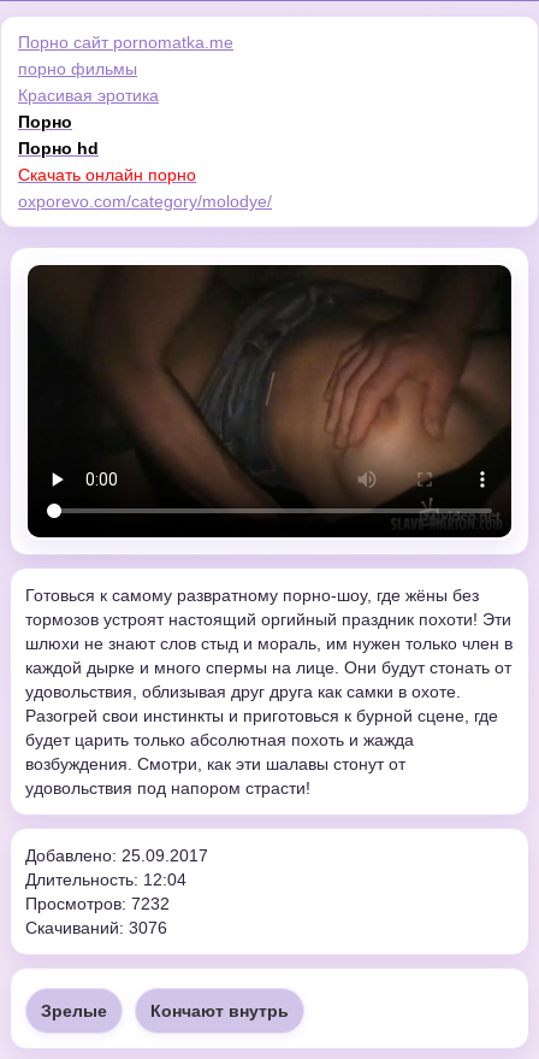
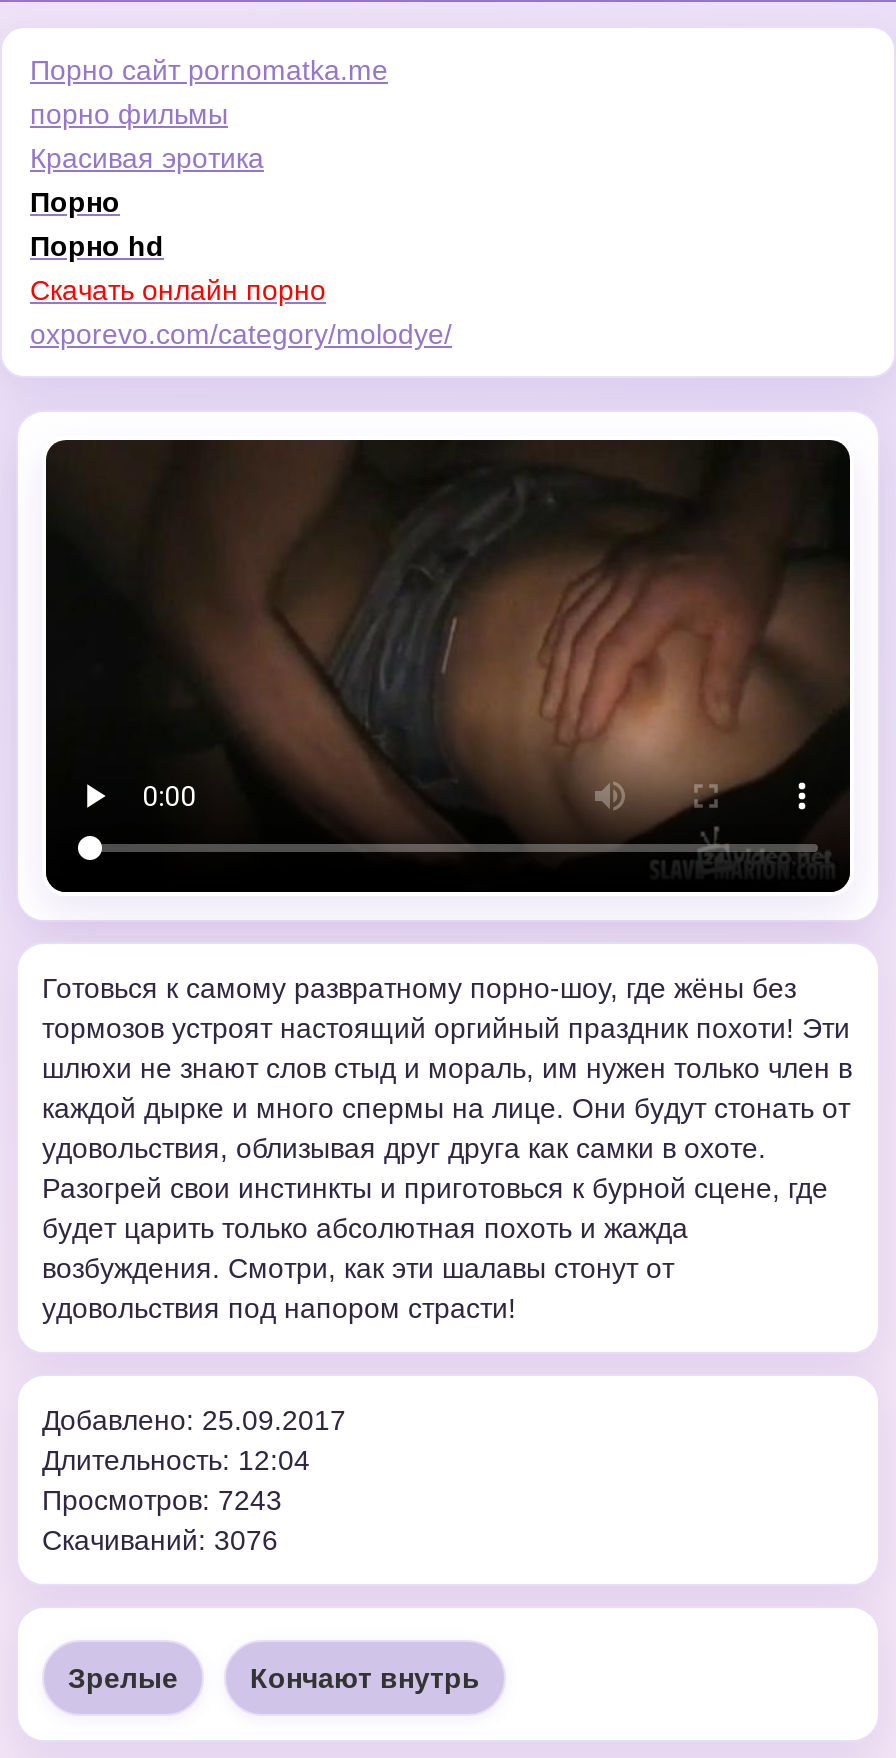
[25,894,170,913] Просмотров: 7232 -> [42,1484,282,1516] Просмотров: 7243

